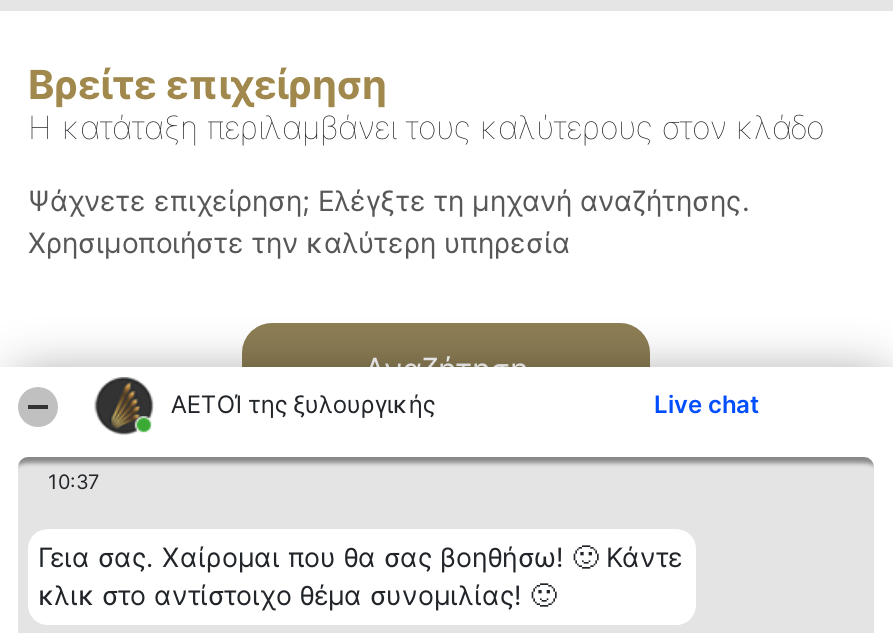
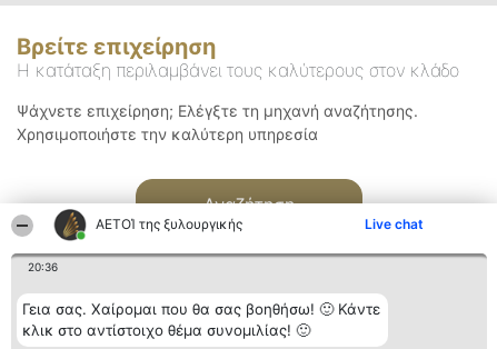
[48,469,100,493] 10:37 -> [28,260,58,273] 20:36

